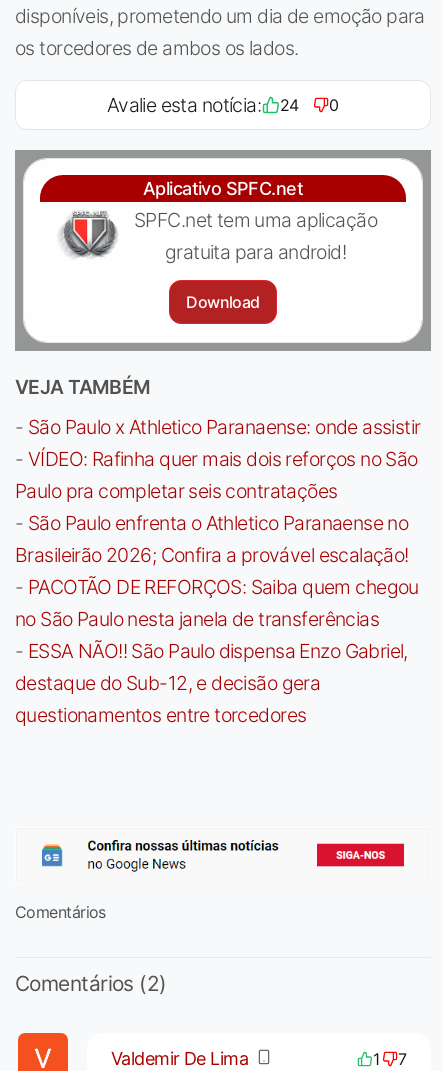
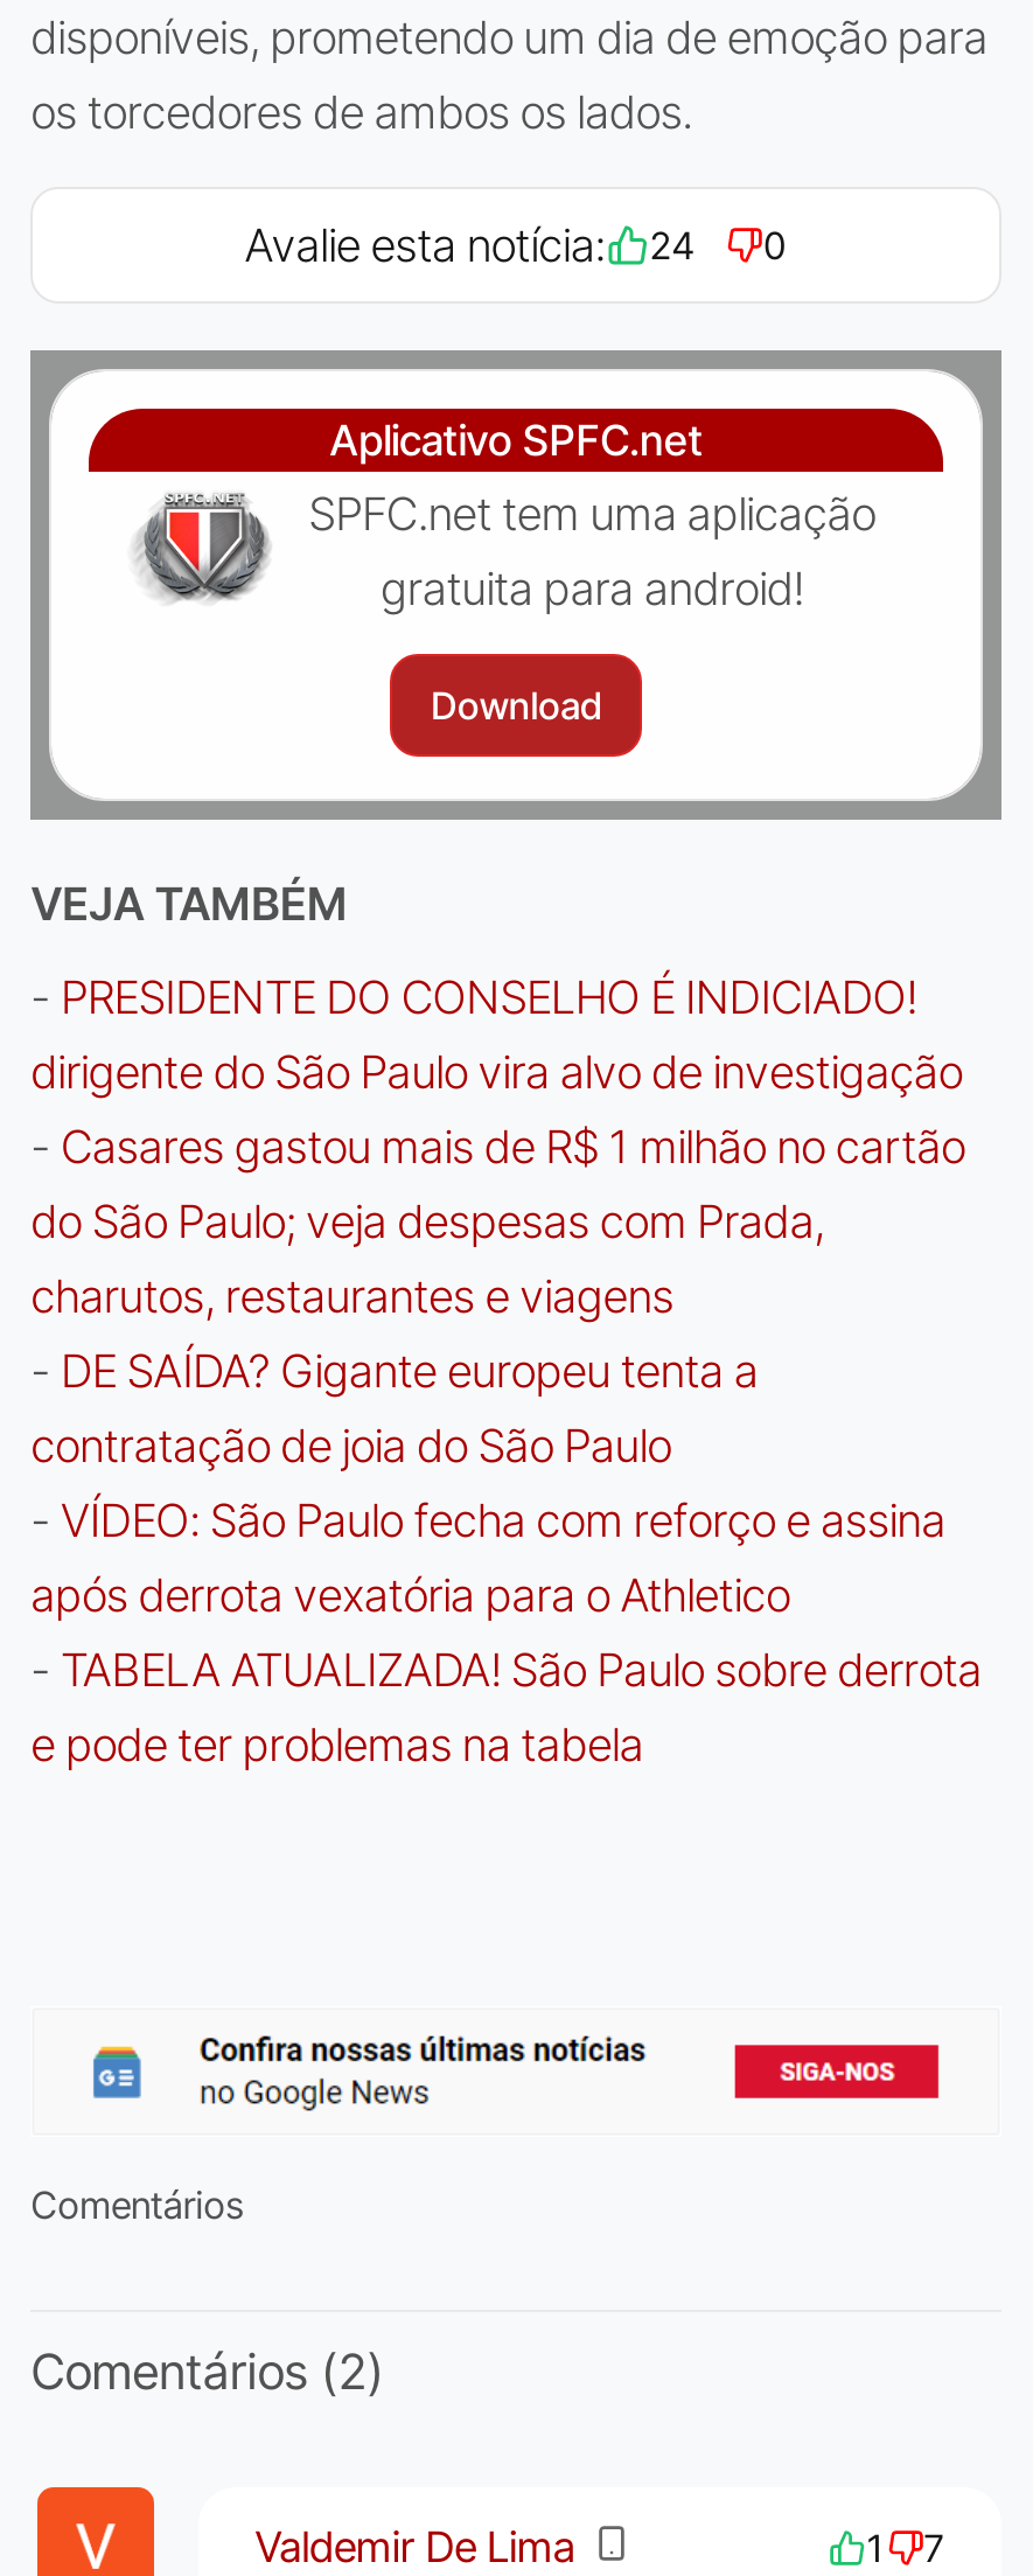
[15,415,420,727] - São Paulo x Athletico Paranaense: onde assistir | - VÍDEO: Rafinha quer mais dois reforços no São | Paulo pra completar seis contratações | - São Paulo enfrenta o Athletico Paranaense no | Brasileirão 2026; Confira a provável escalação! | - PACOTÃO DE REFORÇOS: Saiba quem chegou | no São Paulo nesta janela de transferências | - ESSA NÃO!! São Paulo dispensa Enzo Gabriel, | destaque do Sub-12, e decisão gera | questionamentos entre torcedores -> [30,969,982,1773] - PRESIDENTE DO CONSELHO É INDICIADO! | dirigente do São Paulo vira alvo de investigação | - Casares gastou mais de R$ 1 milhão no cartão | do São Paulo; veja despesas com Prada, | charutos, restaurantes e viagens | - DE SAÍDA? Gigante europeu tenta a | contratação de joia do São Paulo | - VÍDEO: São Paulo fecha com reforço e assina | após derrota vexatória para o Athletico | - TABELA ATUALIZADA! São Paulo sobre derrota | e pode ter problemas na tabela

